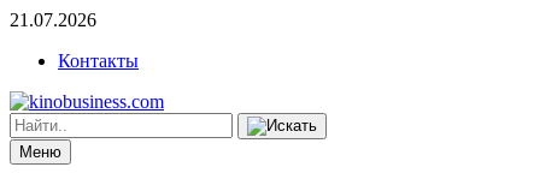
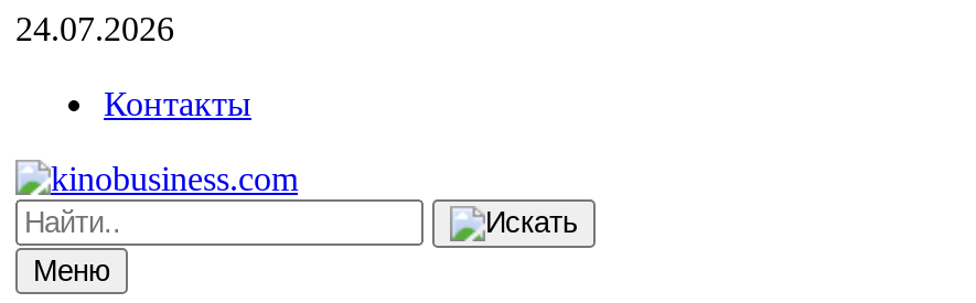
[10,10,96,30] 21.07.2026 -> [15,10,174,47] 24.07.2026

